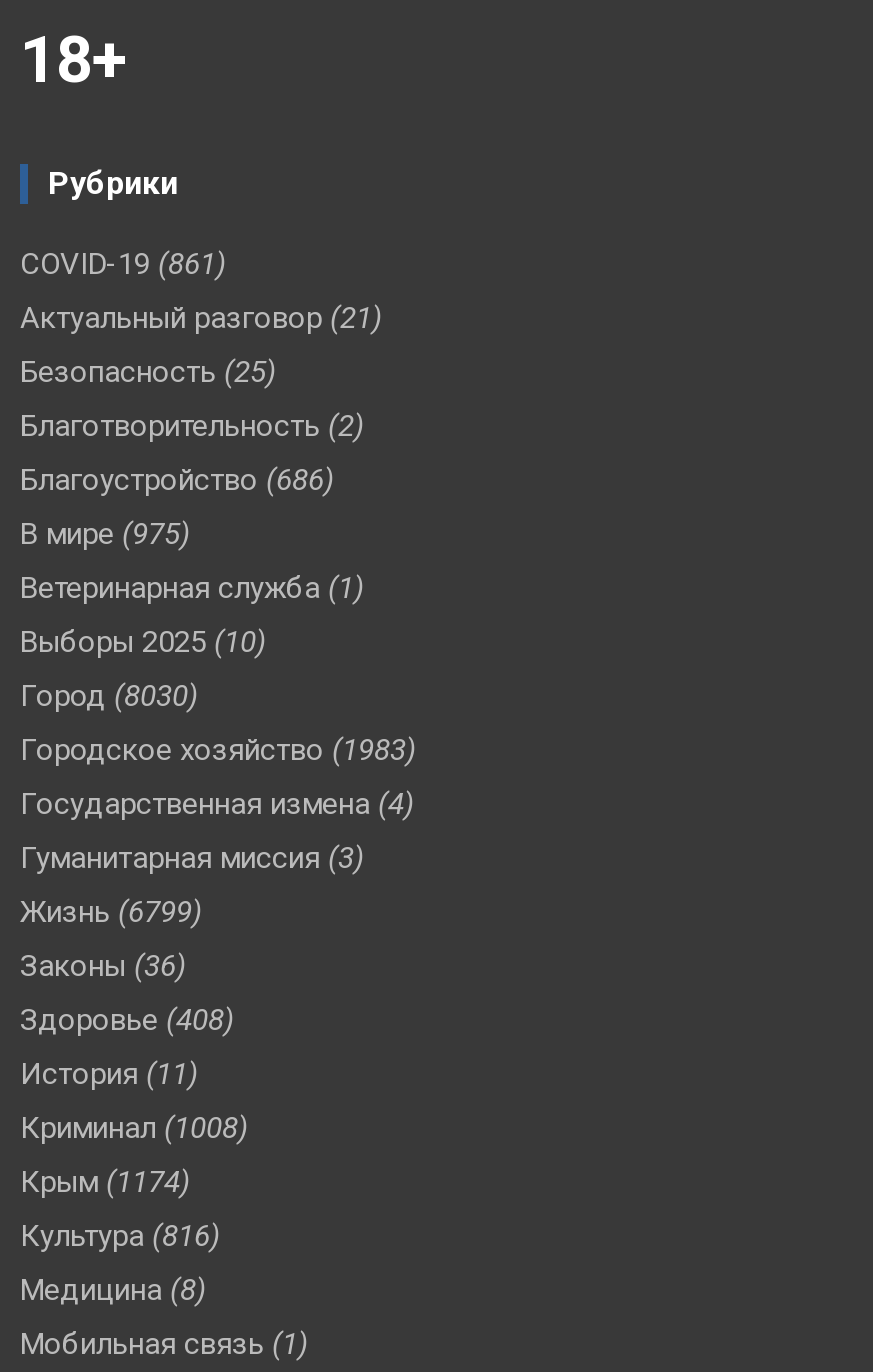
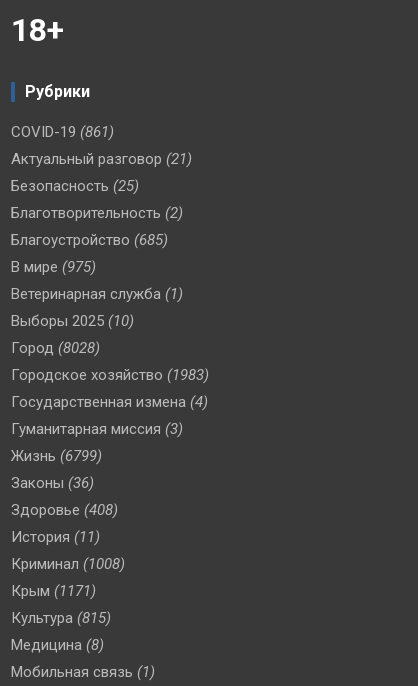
[20,462,334,498] Благоустройство (686) -> [11,231,168,249] Благоустройство (685)
[20,678,198,714] Город (8030) -> [11,339,100,357] Город (8028)
[20,1164,190,1200] Крым (1174) -> [11,582,96,600] Крым (1171)
[20,1218,220,1254] Культура (816) -> [11,609,111,627] Культура (815)

